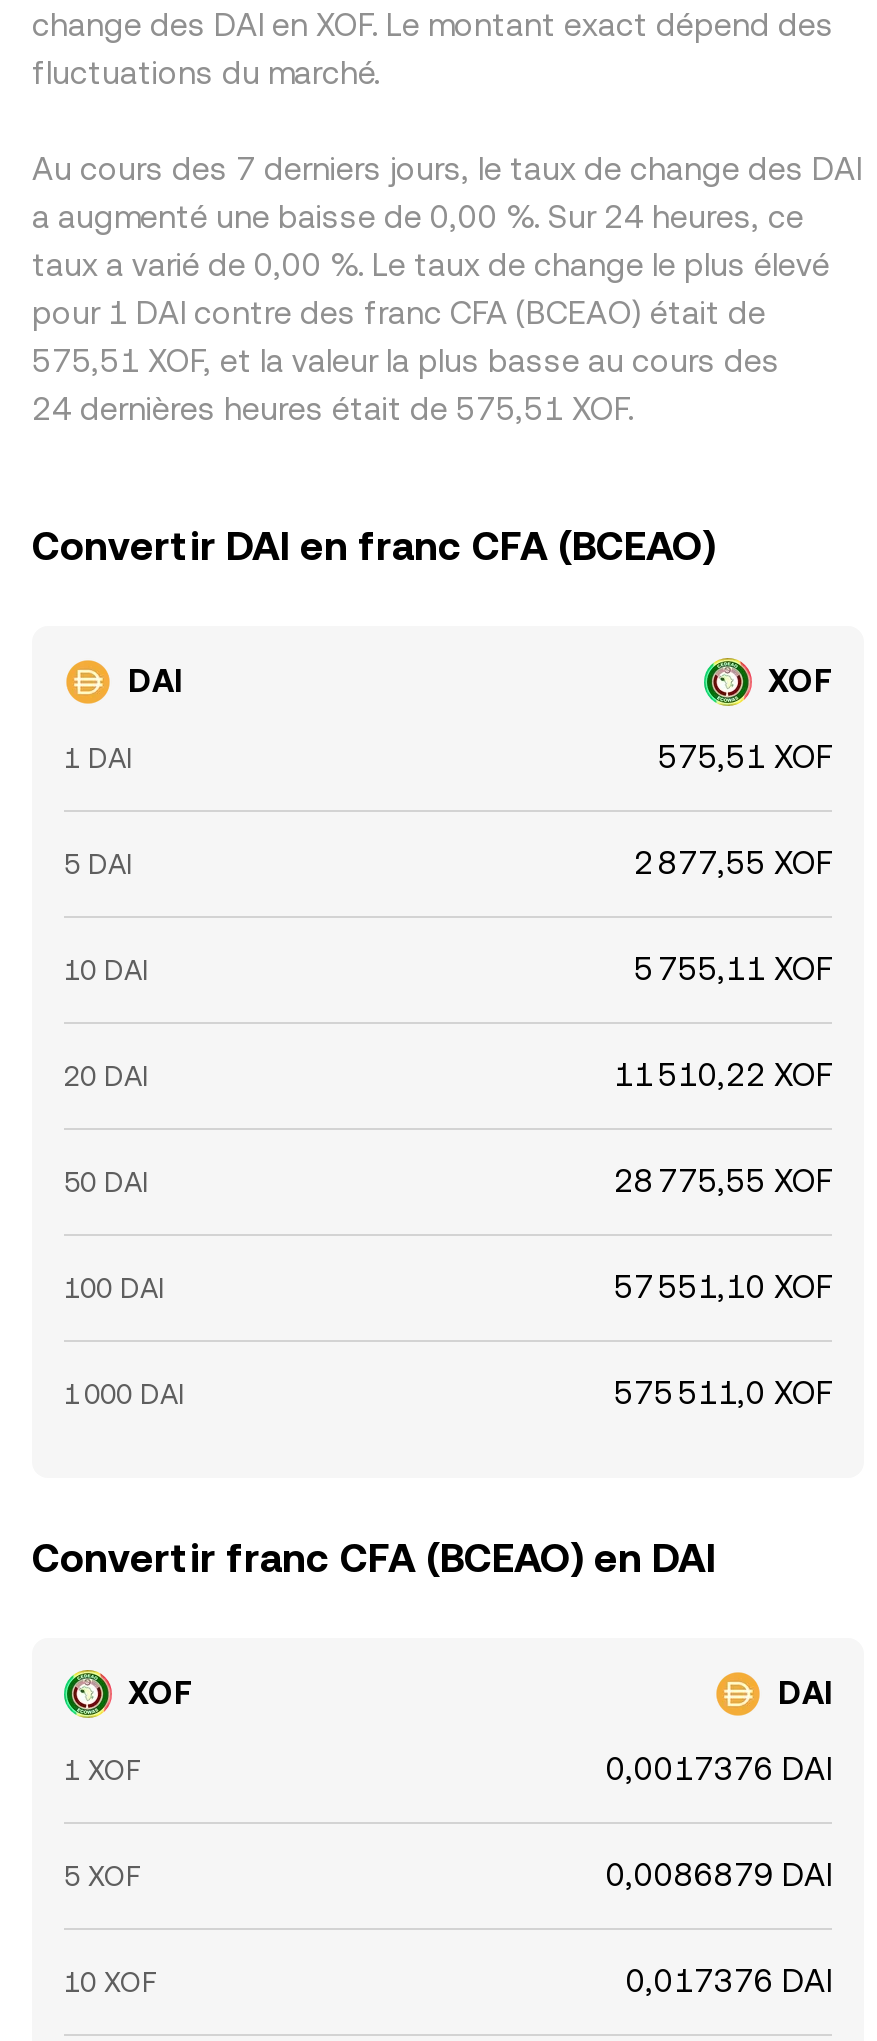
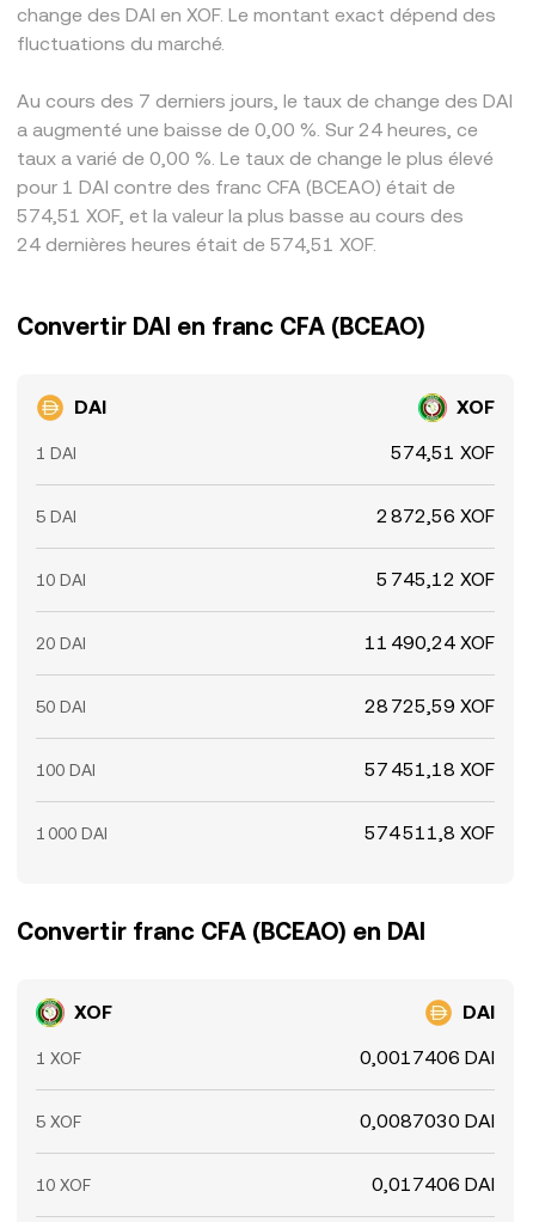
[32,342,780,380] 575,51 XOF, et la valeur la plus basse au cours des -> [17,204,464,227] 574,51 XOF, et la valeur la plus basse au cours des
[32,390,634,428] 24 dernières heures était de 575,51 XOF. -> [17,233,376,256] 24 dernières heures était de 574,51 XOF.
[658,738,832,776] 575,51 XOF -> [391,441,495,464] 574,51 XOF
[634,844,832,882] 2 877,55 XOF -> [376,505,495,527] 2 872,56 XOF
[634,950,832,988] 5 755,11 XOF -> [376,568,495,591] 5 745,12 XOF
[614,1056,832,1094] 11 510,22 XOF -> [364,631,495,654] 11 490,24 XOF
[614,1162,832,1200] 28 775,55 XOF -> [364,695,495,717] 28 725,59 XOF
[614,1268,832,1306] 57 551,10 XOF -> [364,758,495,781] 57 451,18 XOF
[614,1374,832,1412] 575 511,0 XOF -> [364,821,495,844] 574 511,8 XOF
[606,1750,832,1788] 0,0017376 DAI -> [360,1046,495,1069] 0,0017406 DAI
[606,1856,832,1894] 0,0086879 DAI -> [360,1110,495,1132] 0,0087030 DAI
[626,1962,832,2000] 0,017376 DAI -> [372,1173,495,1196] 0,017406 DAI

